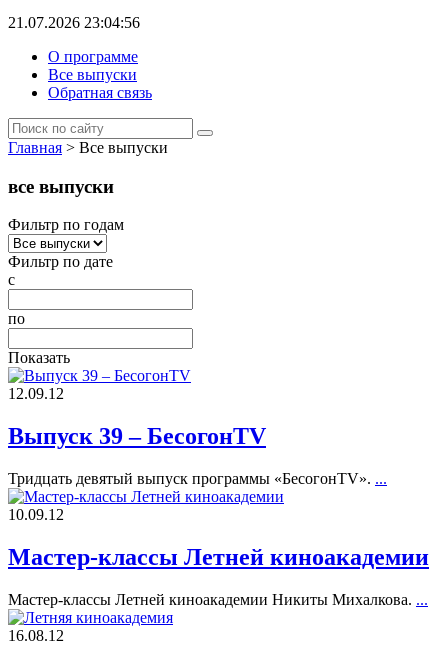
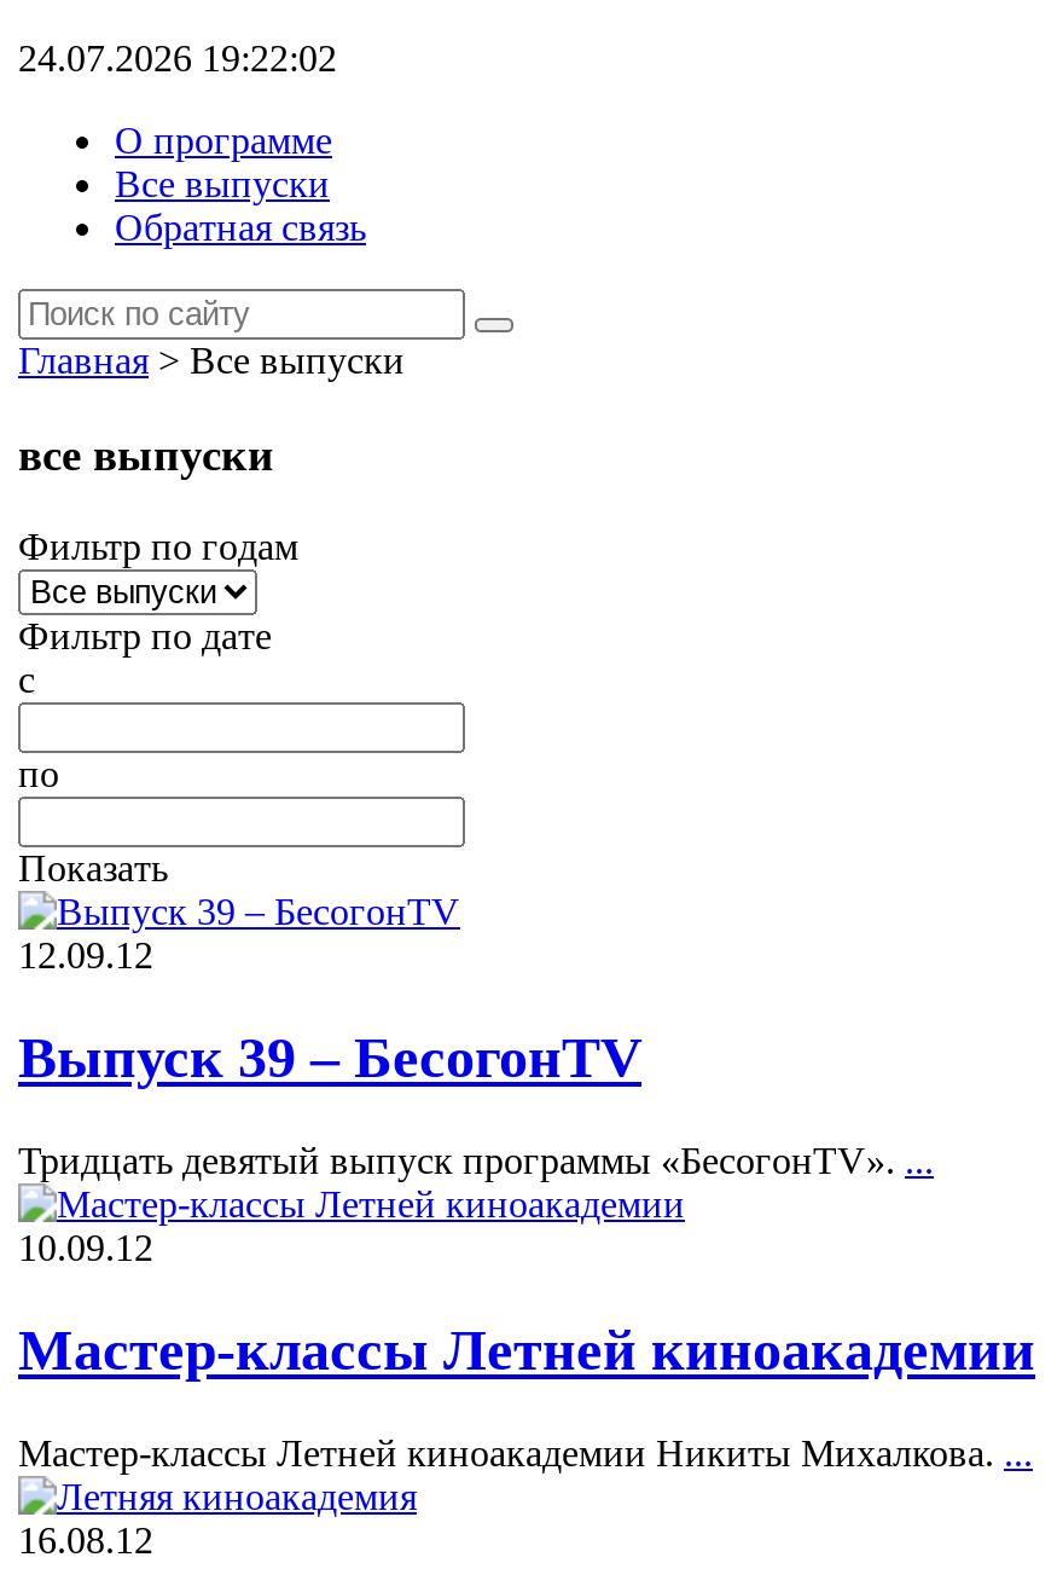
[8,14,140,31] 21.07.2026 23:04:56 -> [18,37,337,79] 24.07.2026 19:22:02

